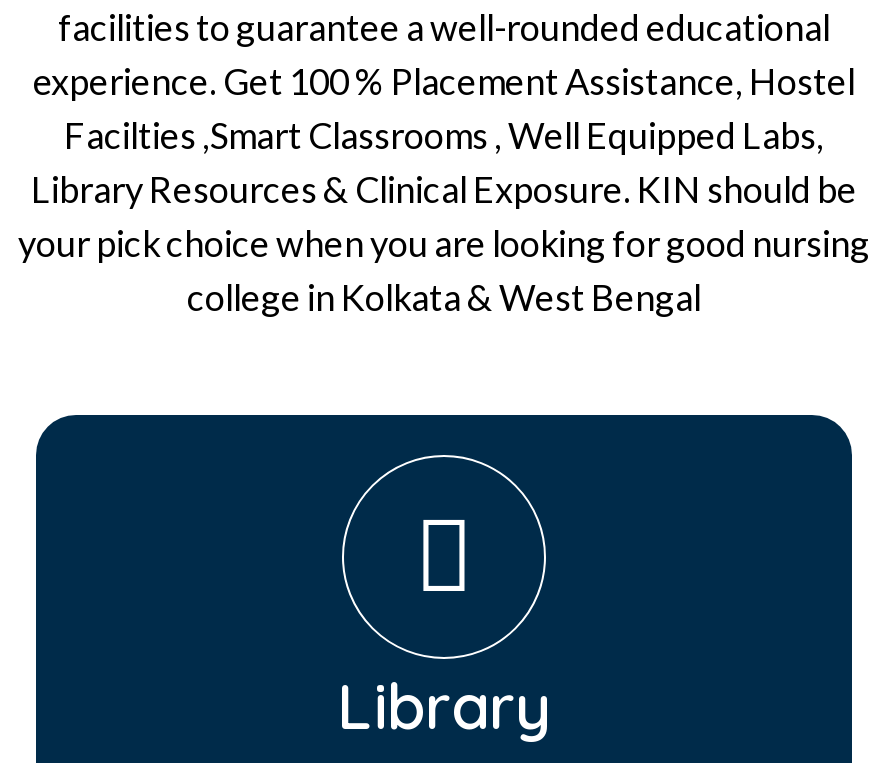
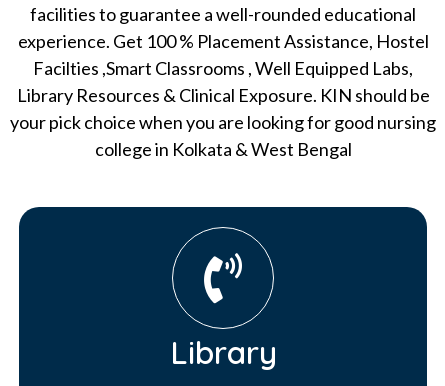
[406,508,482,606] [image] -> [203,252,243,304] [image]

